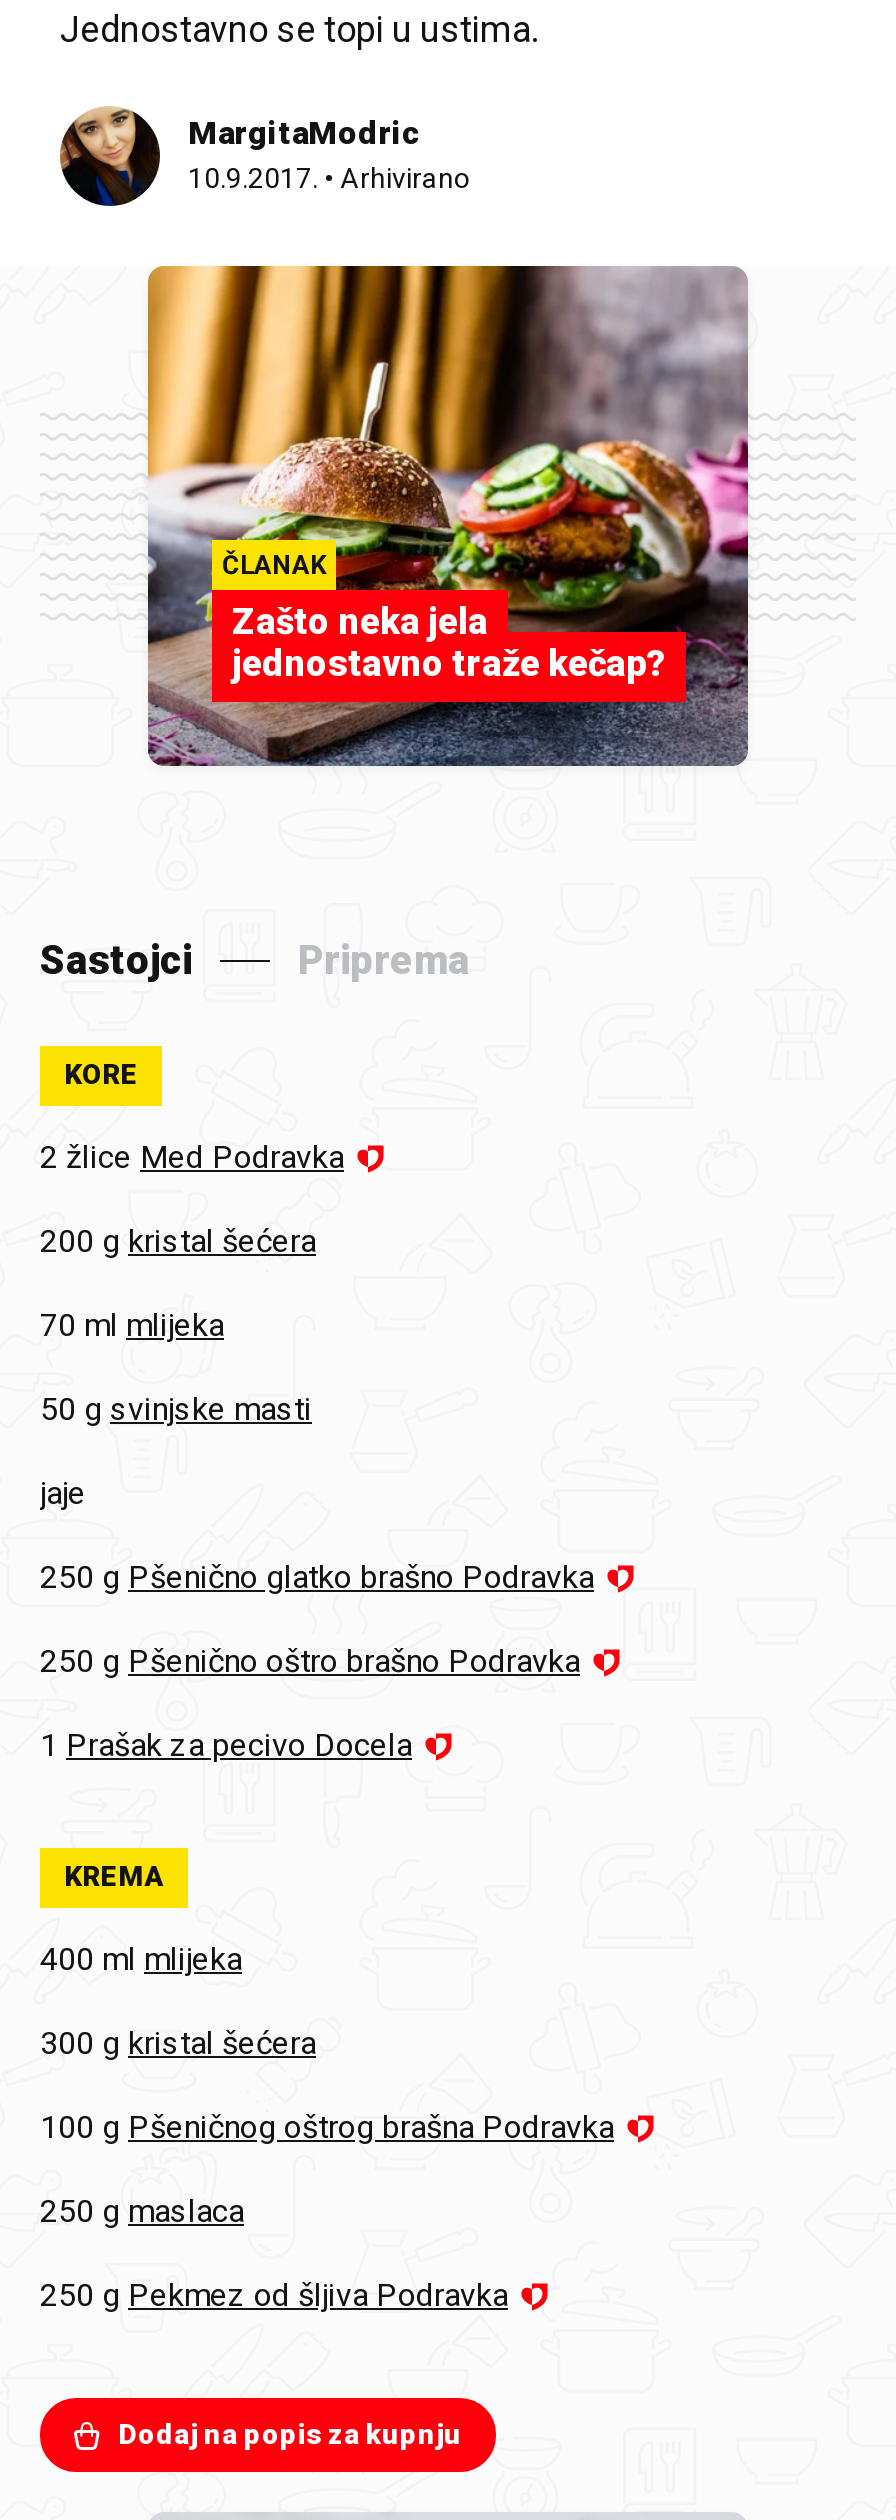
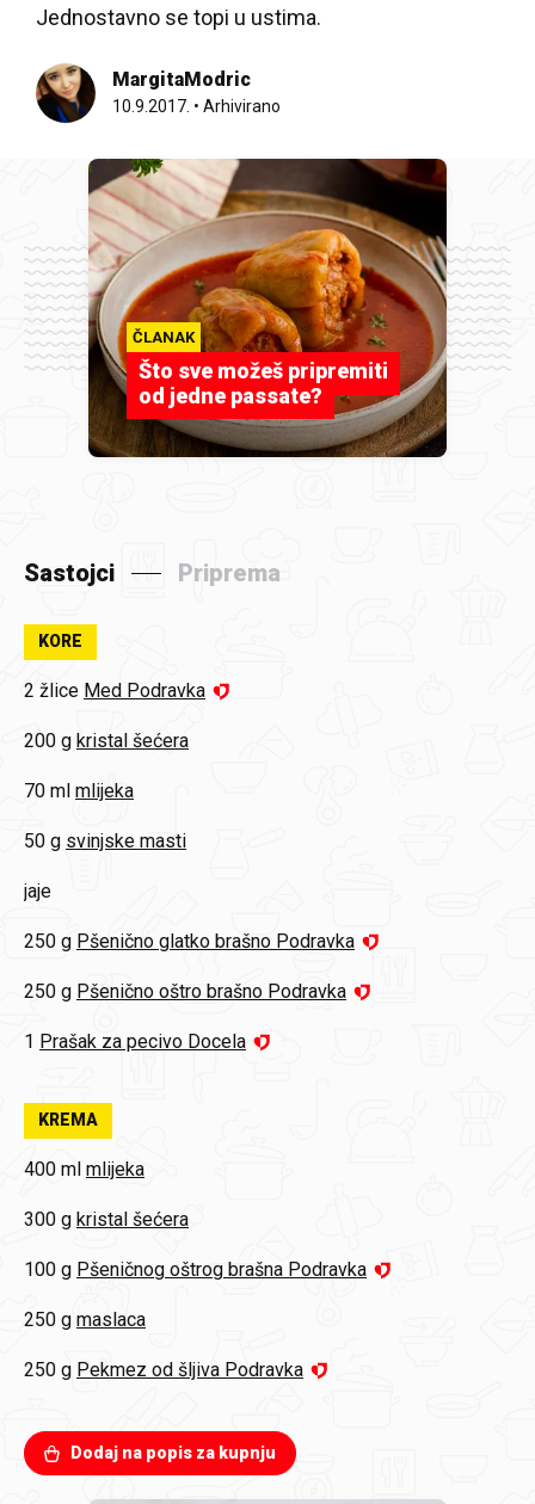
[146,264,750,768] [image] | Zašto neka jela | jednostavno traže kečap? -> [87,158,448,458] [image] | Što sve možeš pripremiti | od jedne passate?

